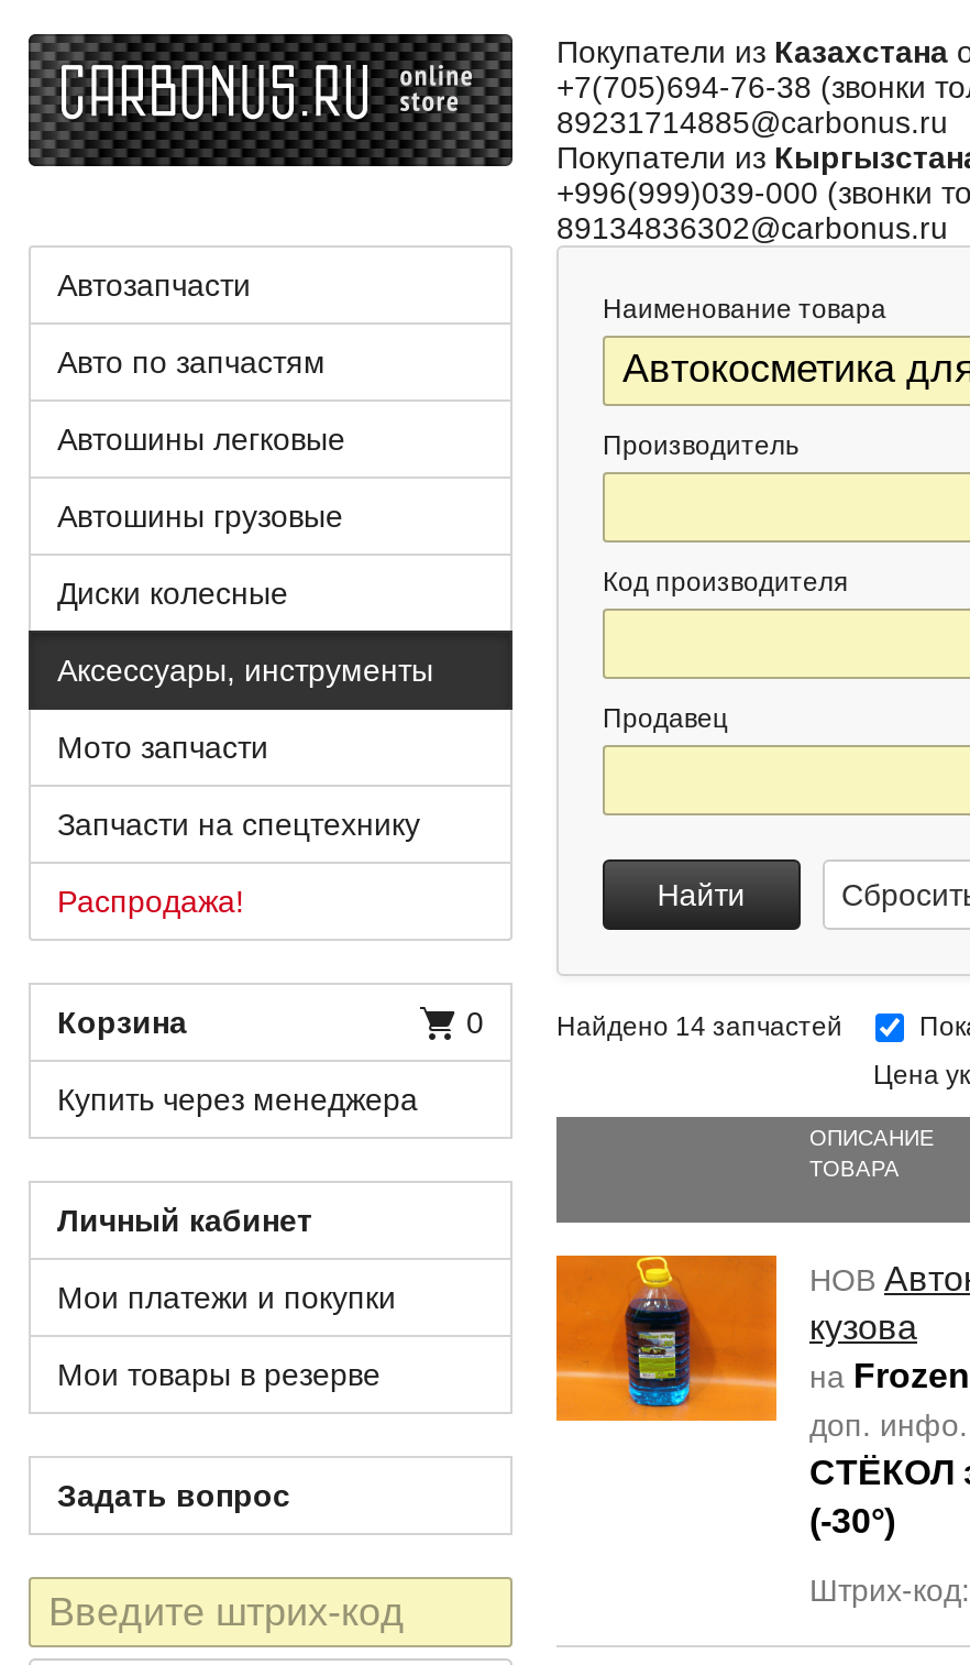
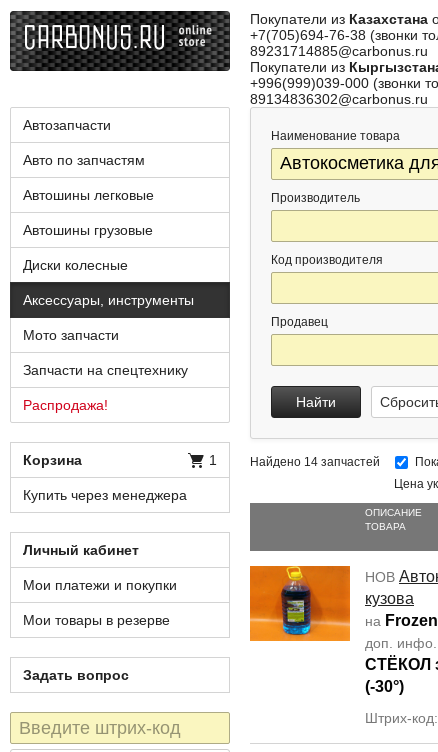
[466,1005,484,1040] 0 -> [209,452,217,468] 1

